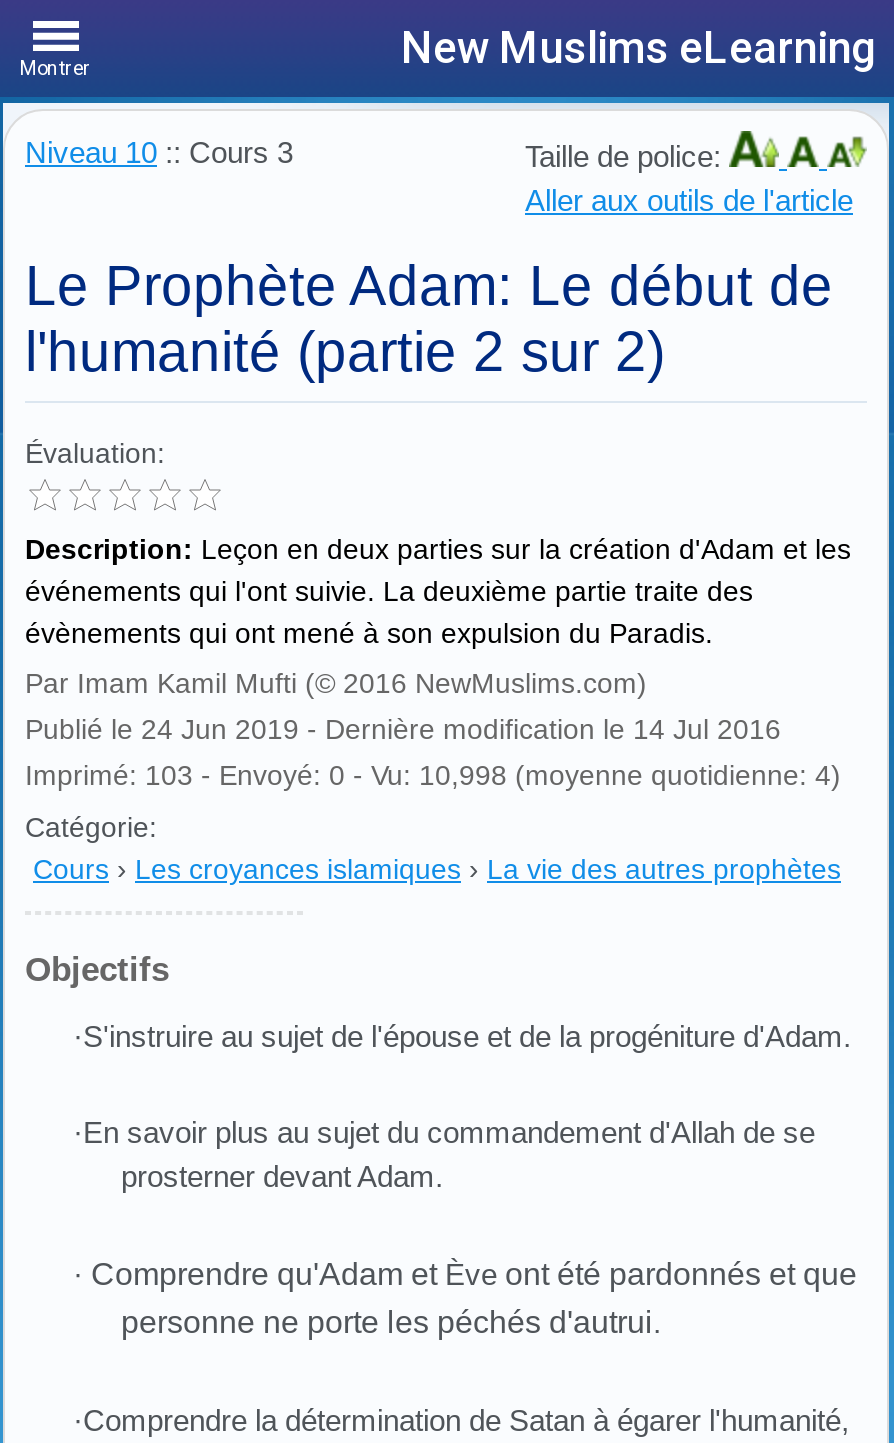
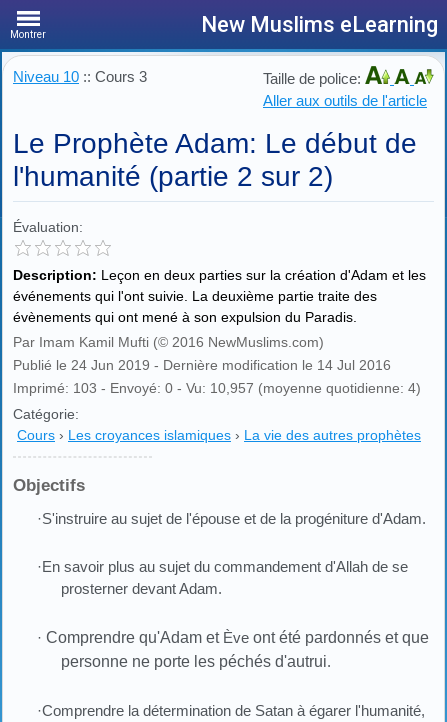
[25,759,841,791] Imprimé: 103 - Envoyé: 0 - Vu: 10,998 (moyenne quotidienne: 4) -> [13,380,421,396] Imprimé: 103 - Envoyé: 0 - Vu: 10,957 (moyenne quotidienne: 4)

